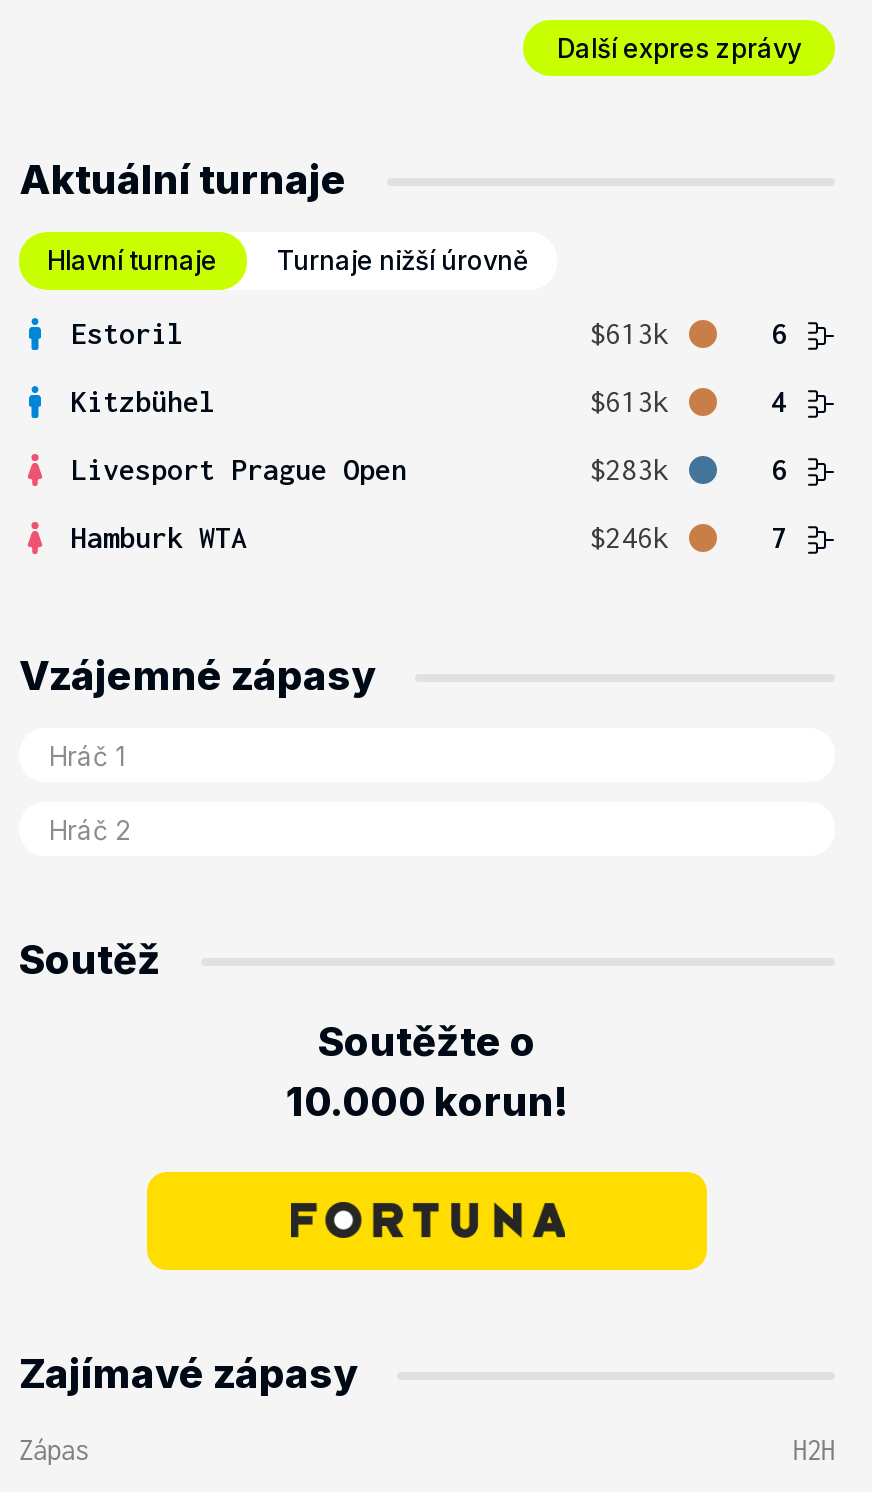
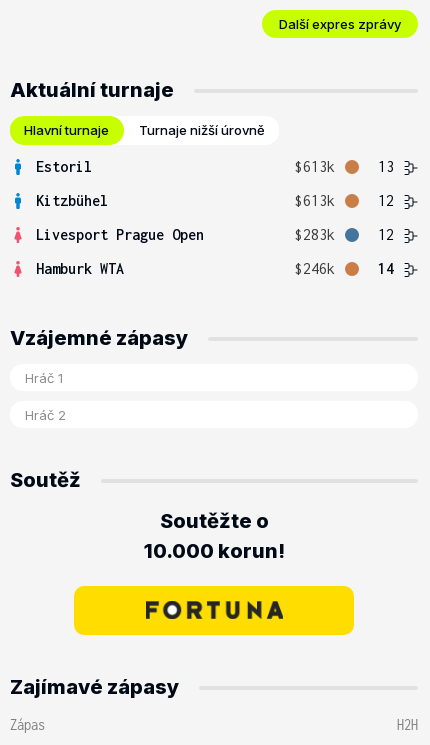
[771,316,787,350] 6 -> [378,158,394,175] 13
[771,384,787,418] 4 -> [378,192,394,209] 12
[771,452,787,486] 6 -> [378,226,394,243] 12
[771,520,787,554] 7 -> [378,260,394,277] 14

